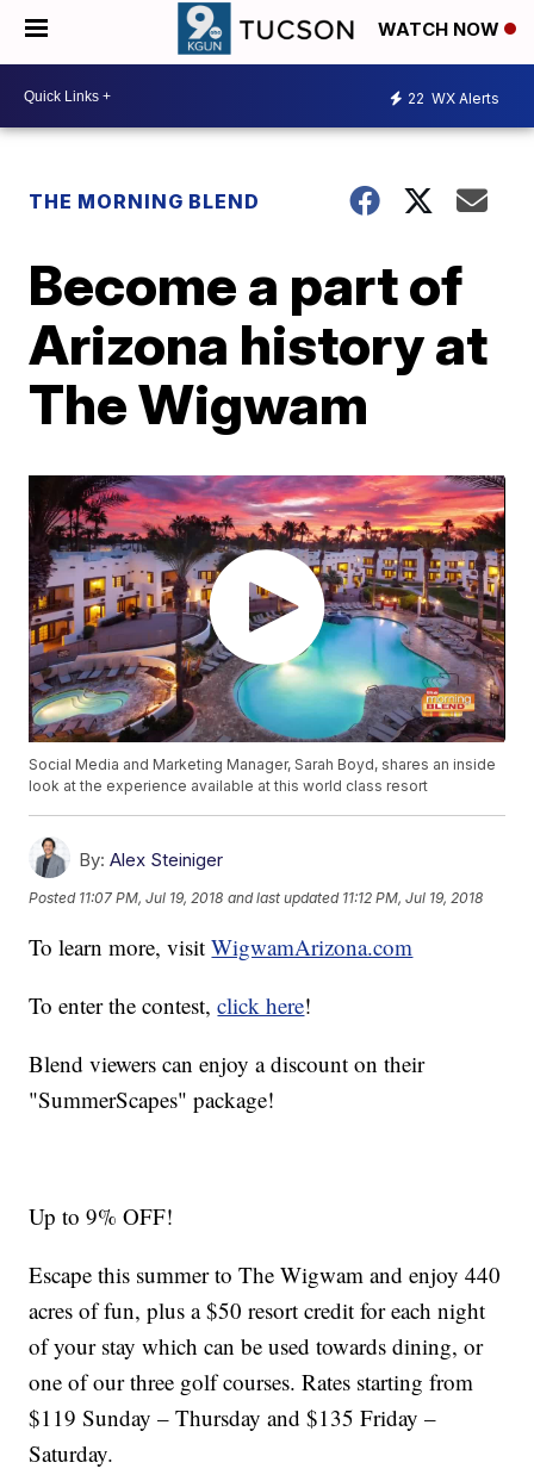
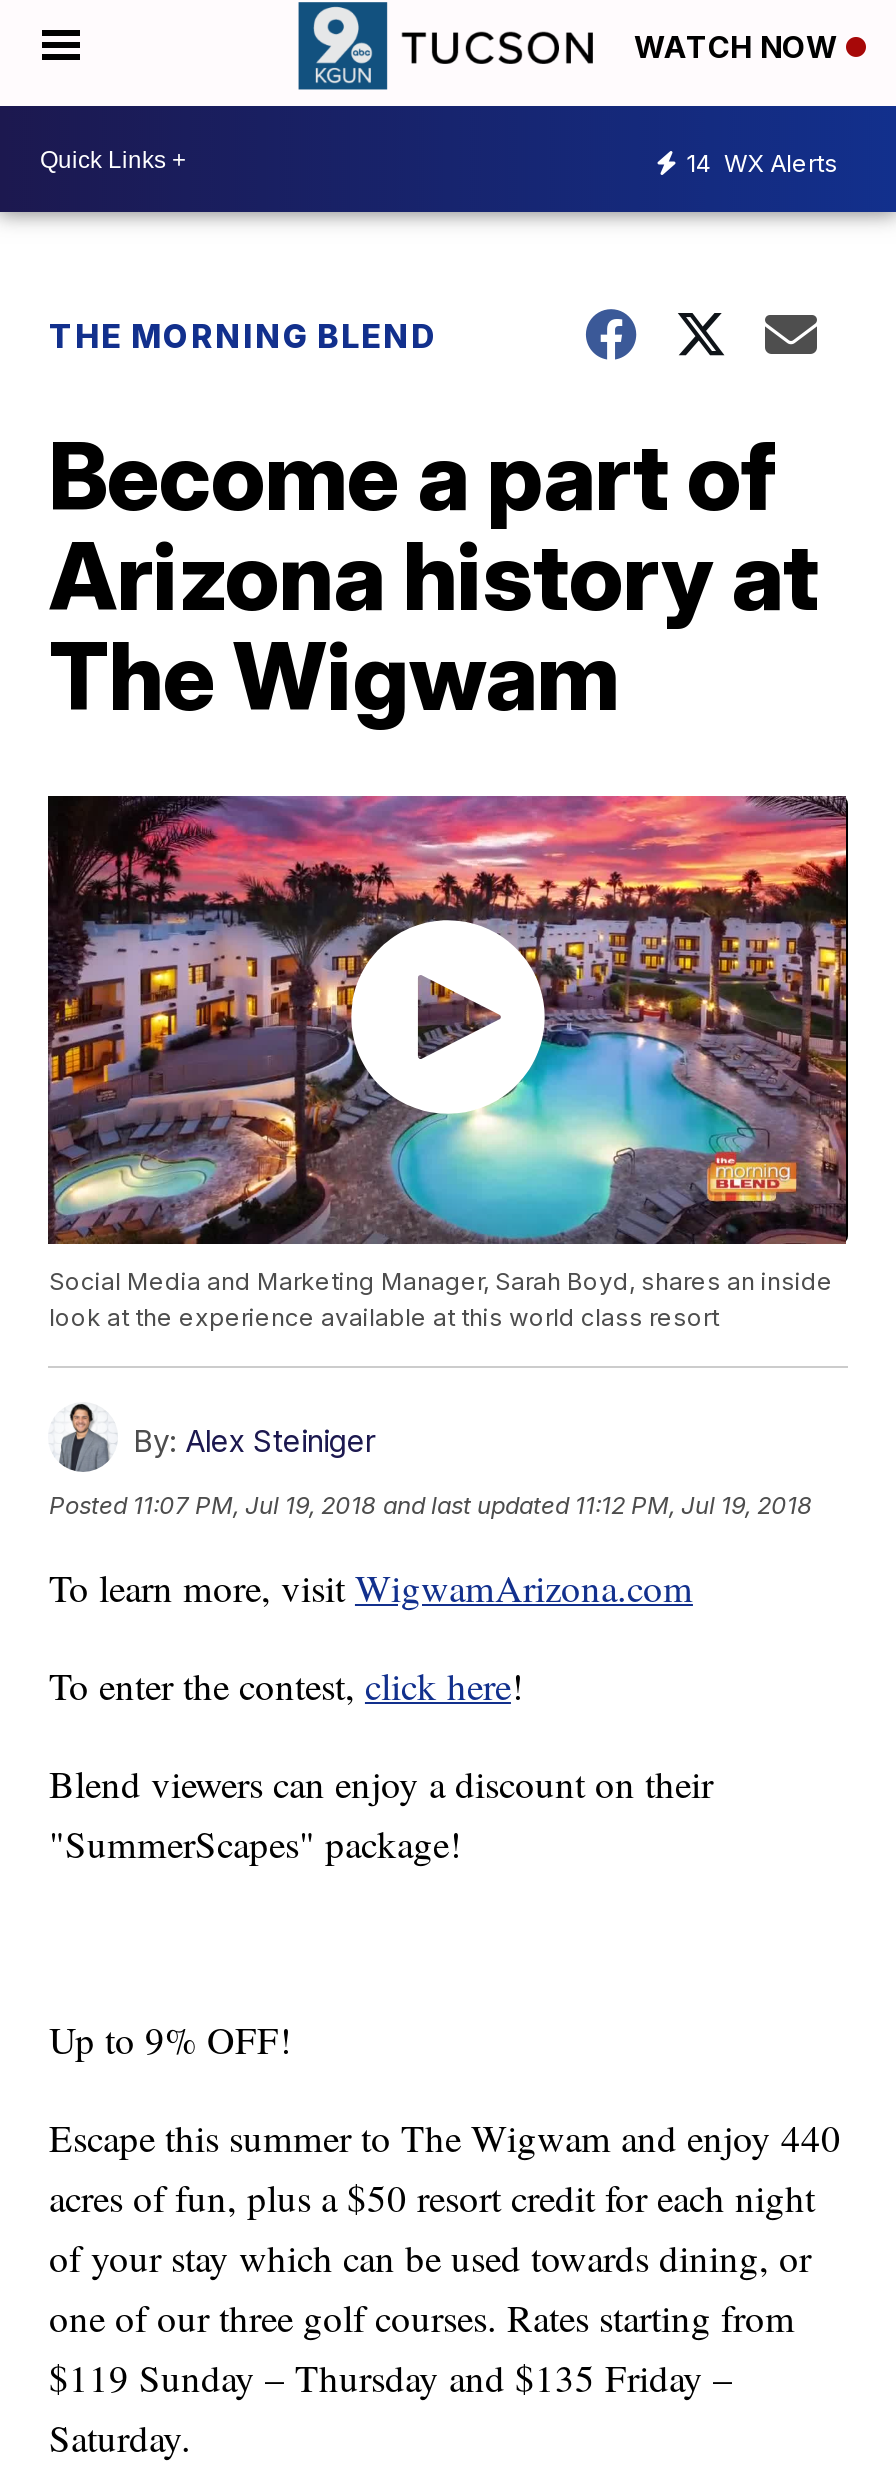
[408,89,499,107] 22 WX Alerts -> [686,147,838,177] 14 WX Alerts

